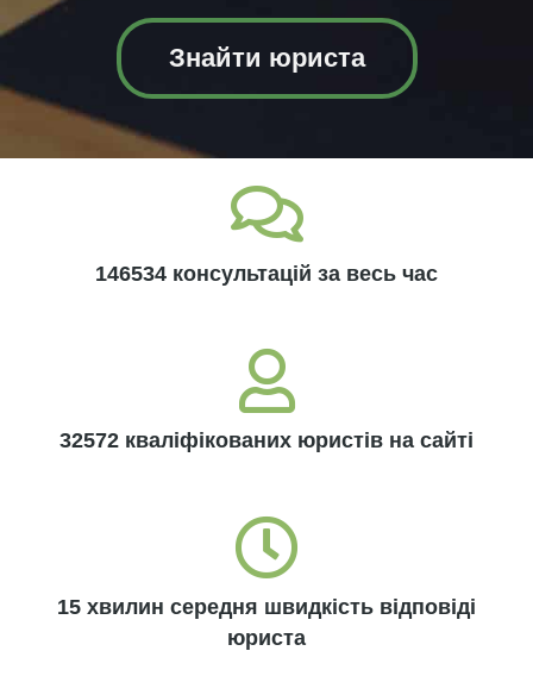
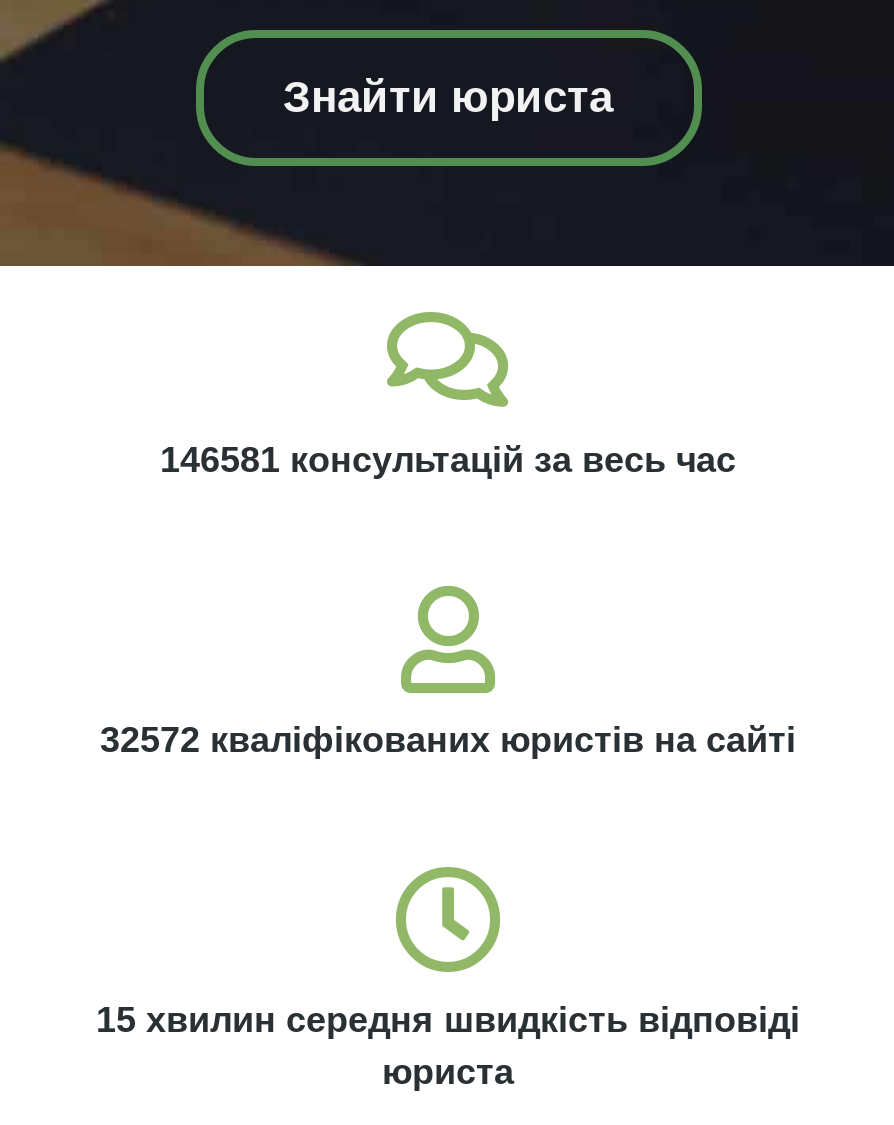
[95,262,438,286] 146534 консультацій за весь час -> [160,440,736,480] 146581 консультацій за весь час

